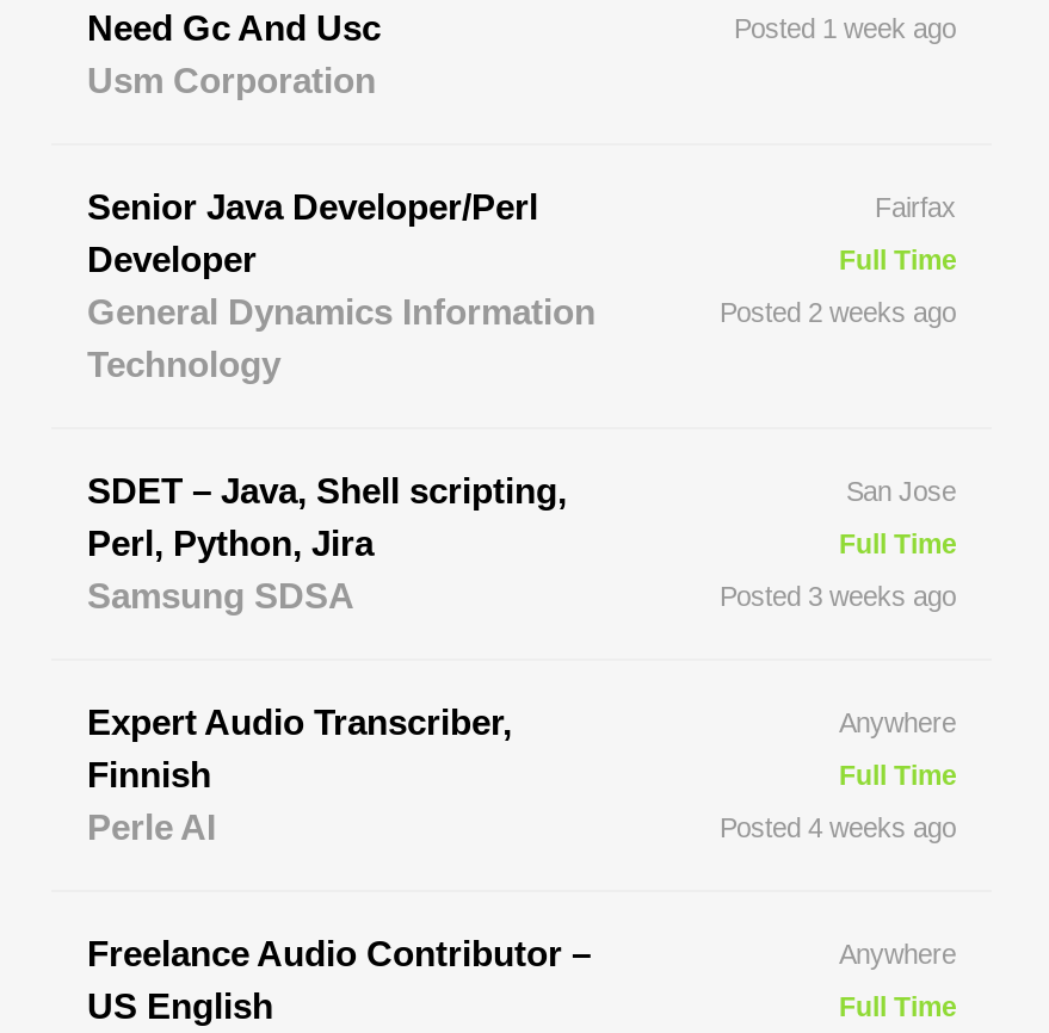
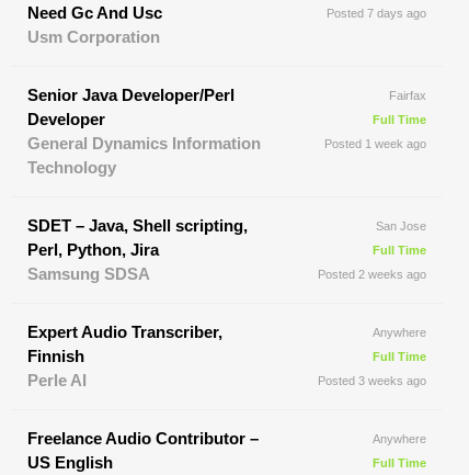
moved [734,14,956,43] -> [324,137,426,150]: Posted 1 week ago
none -> [327,6,426,20] Posted 7 days ago
moved [720,298,956,327] -> [318,268,426,281]: Posted 2 weeks ago
moved [720,582,956,610] -> [318,374,426,387]: Posted 3 weeks ago
[720,813,956,842] Posted 4 weeks ago -> none

